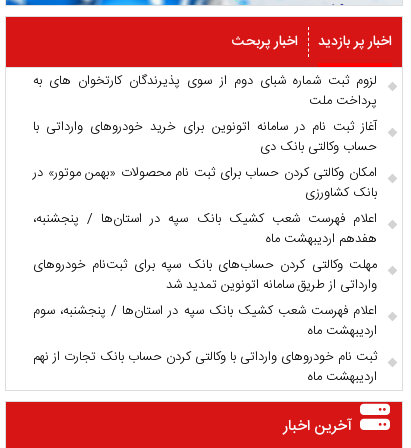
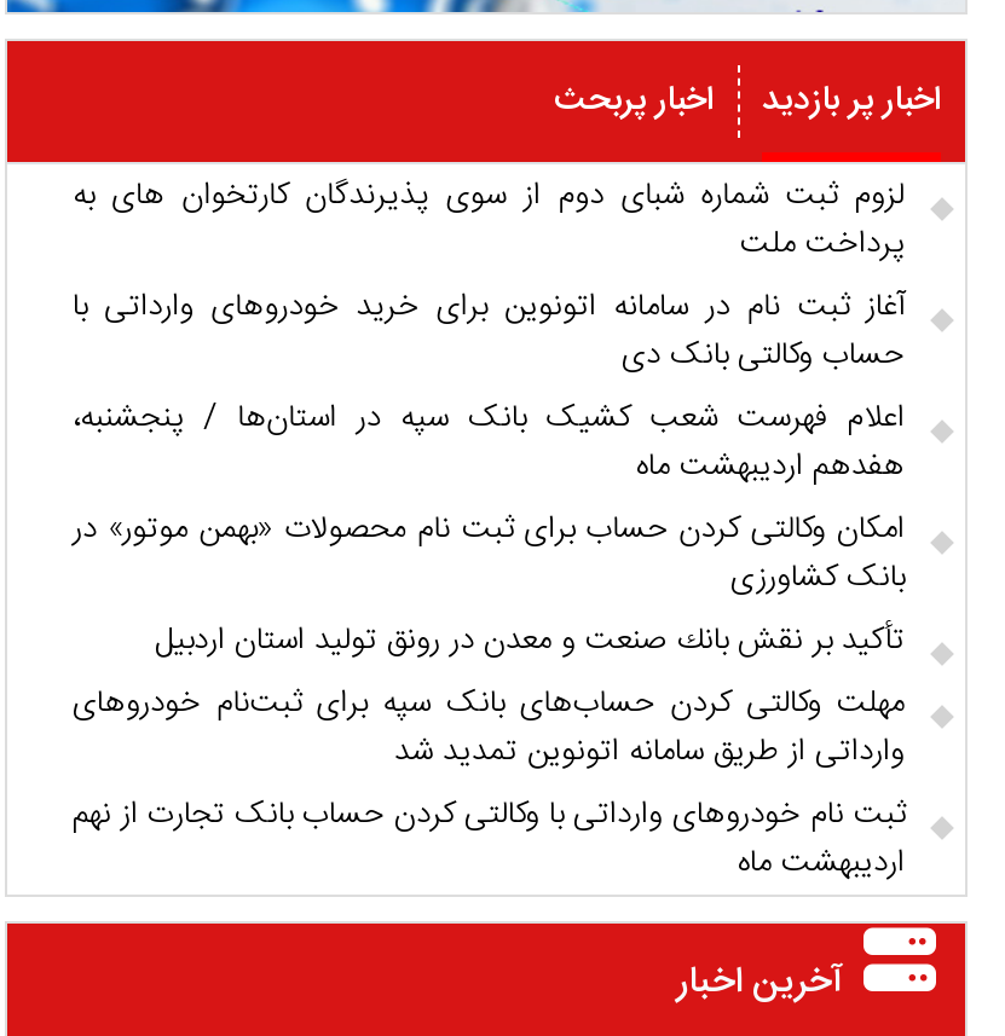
moved [33,162,377,204] -> [73,503,905,604]: امکان وکالتی کردن حساب برای ثبت نام محصولات «بهمن موتور» در | بانک کشاورزی
moved [33,208,377,250] -> [73,391,905,493]: اعلام فهرست شعب کشیک بانک سپه در استان‌ها / پنجشنبه، | هفدهم اردیبهشت ماه
none -> [155,614,905,667] تأكید بر نقش بانك صنعت و معدن در رونق تولید استان اردبیل
moved [33,254,377,296] -> [73,677,905,778]: مهلت وکالتی کردن حساب‌های بانک سپه برای ثبت‌نام خودروهای | وارداتی از طریق سامانه اتونوین تمدید شد
[33,300,377,342] اعلام فهرست شعب کشیک بانک سپه در استان‌ها / پنجشنبه، سوم | اردیبهشت ماه -> none

